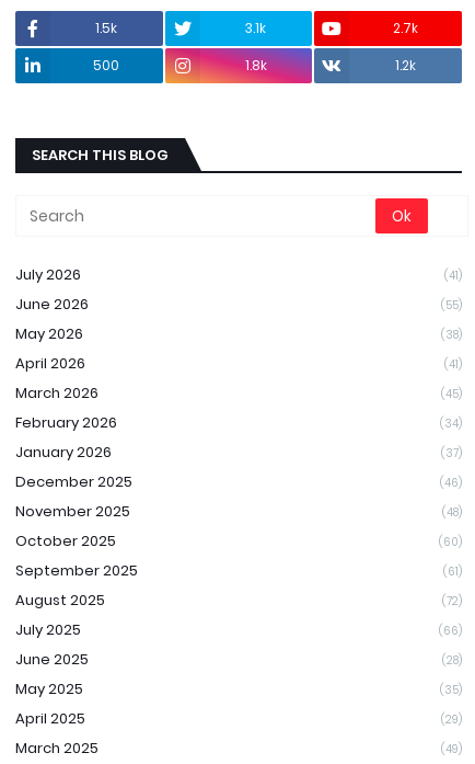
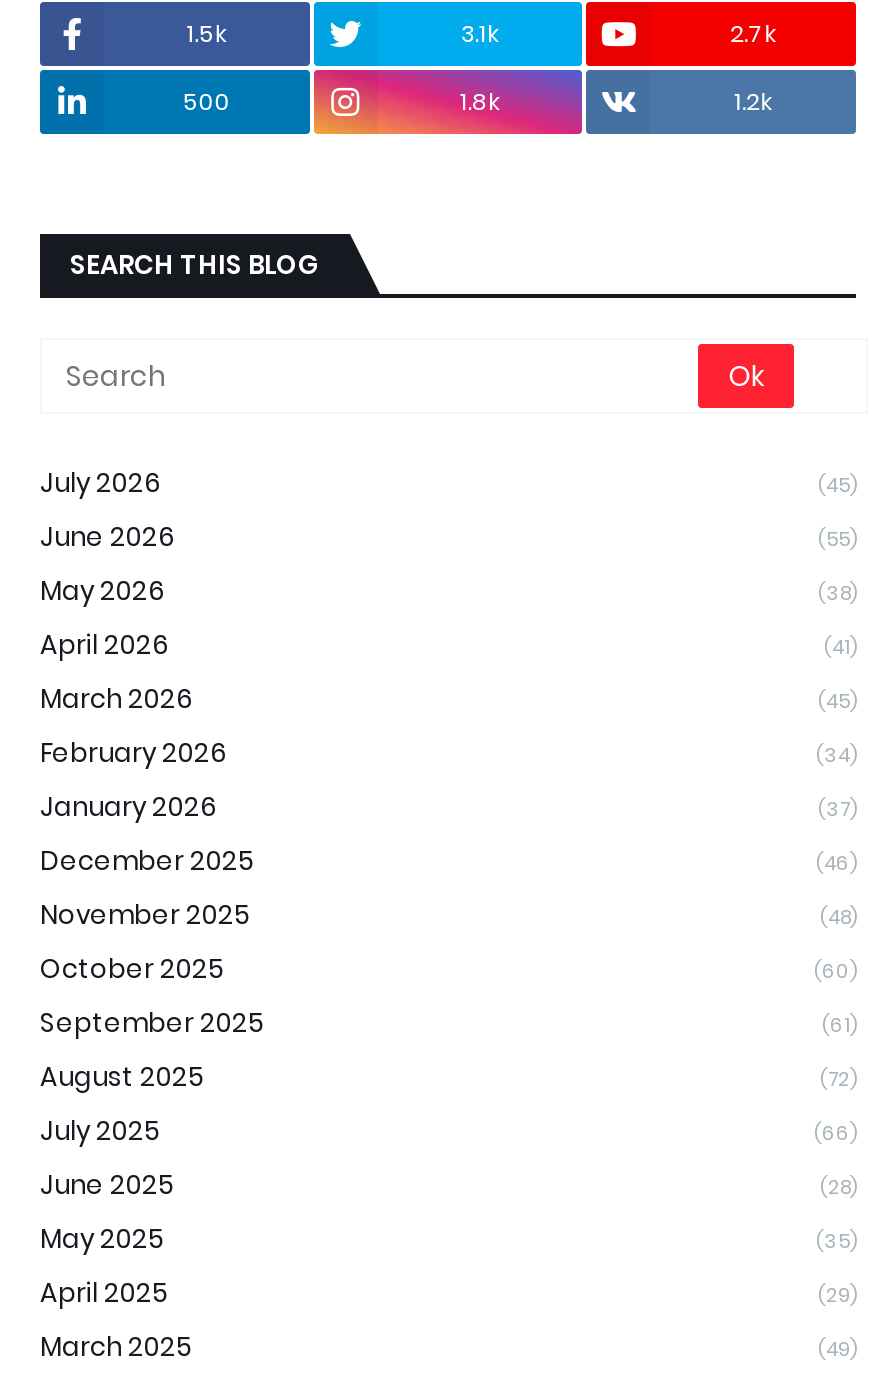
[444,267,462,284] (41) -> [818,470,856,500] (45)

